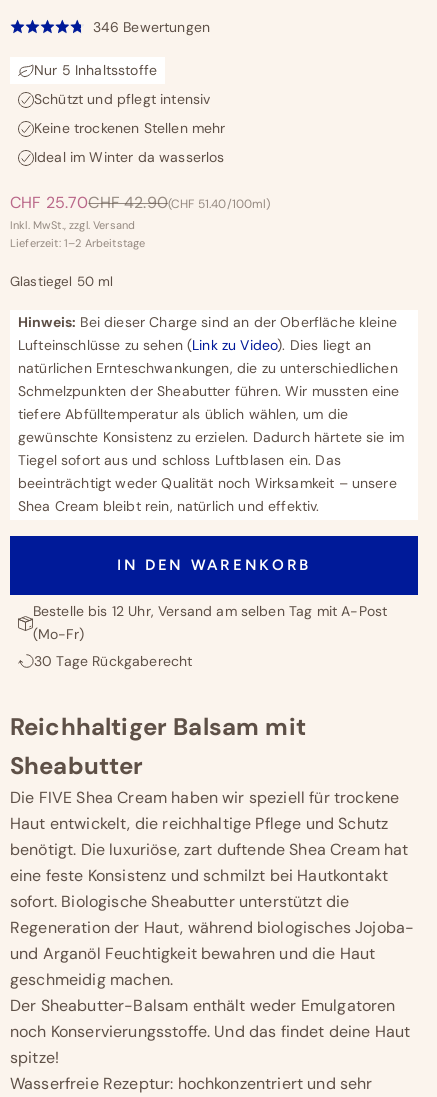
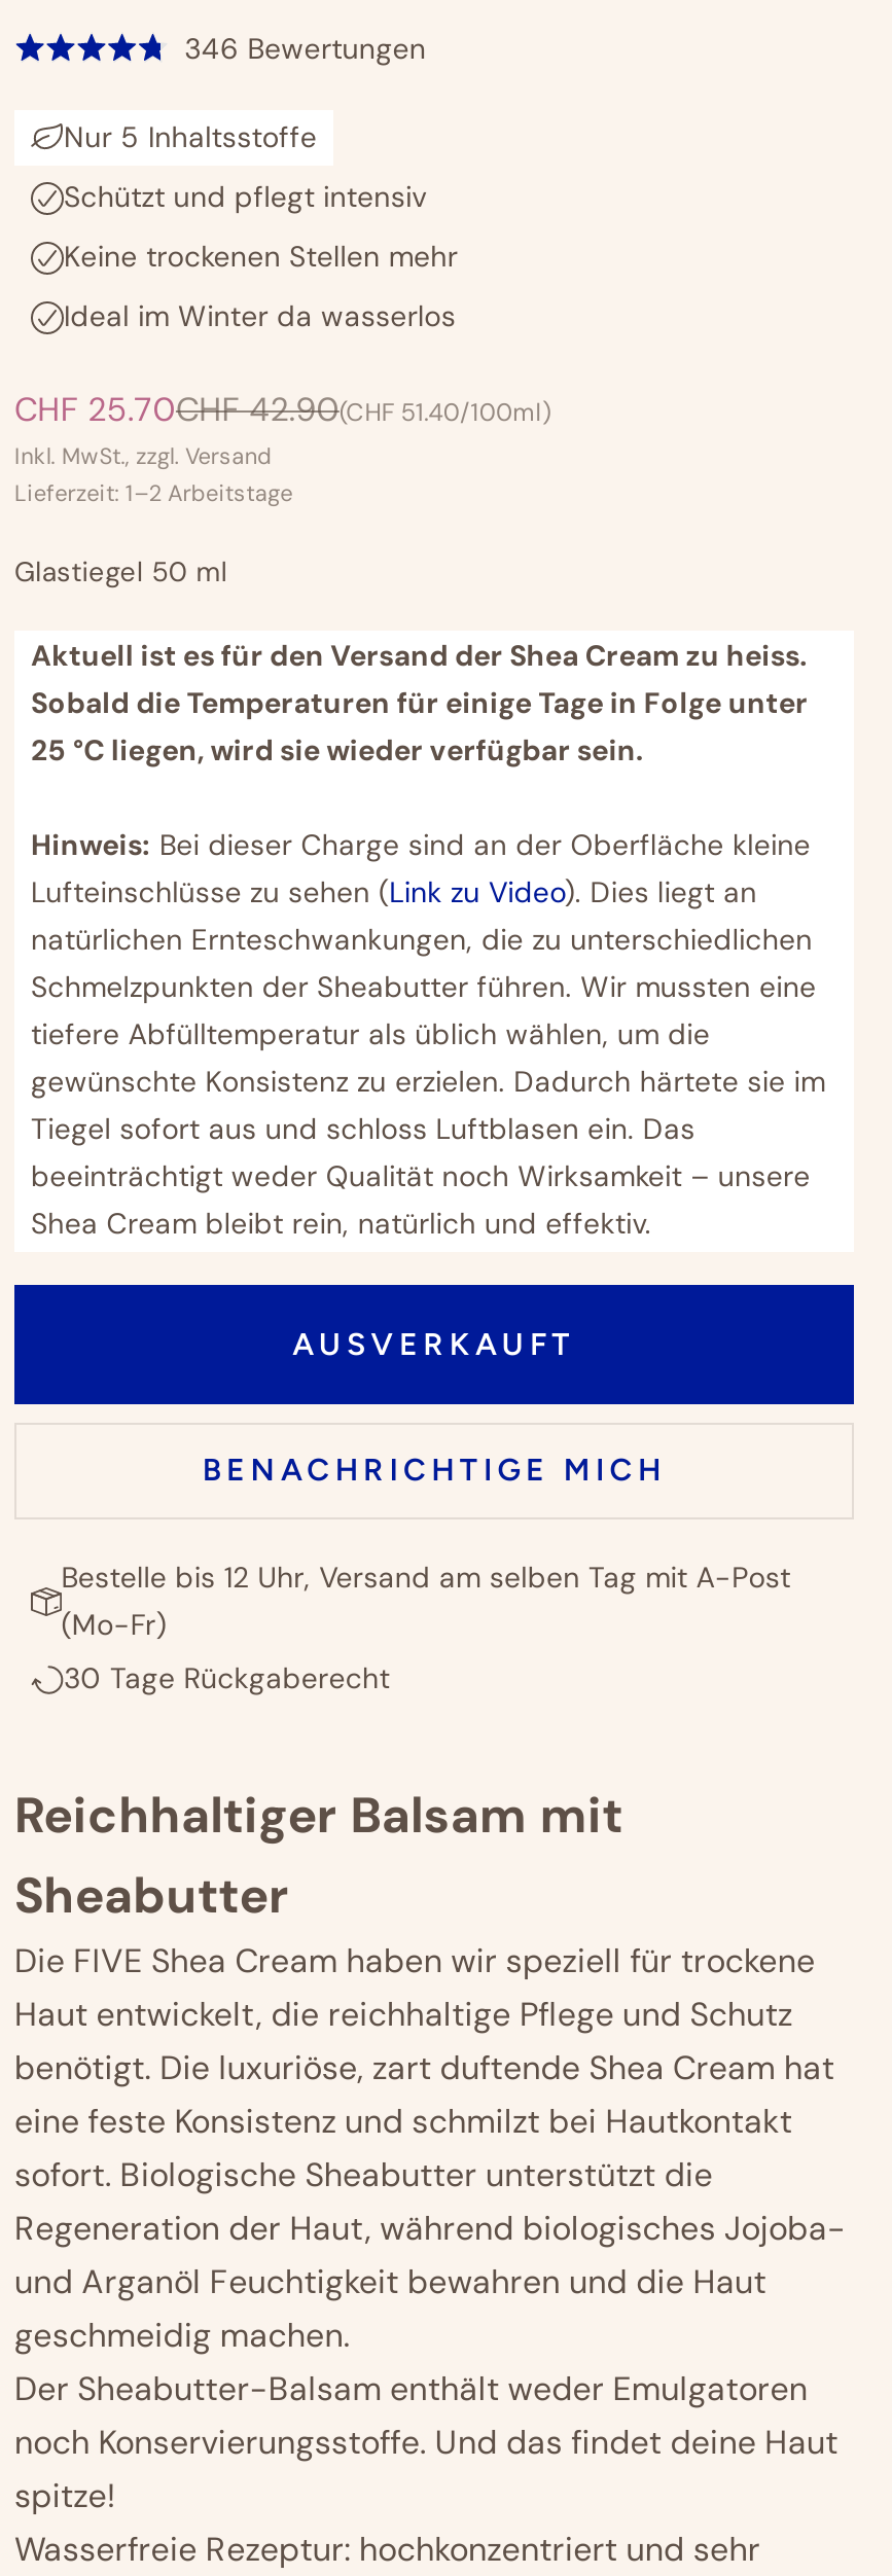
none -> [31,638,808,770] Aktuell ist es für den Versand der Shea Cream zu heiss. | Sobald die Temperaturen für einige Tage in Folge unter | 25 °C liegen, wird sie wieder verfügbar sein.
[117,556,311,574] IN DEN WARENKORB -> [202,1327,666,1489] AUSVERKAUFT | BENACHRICHTIGE MICH

